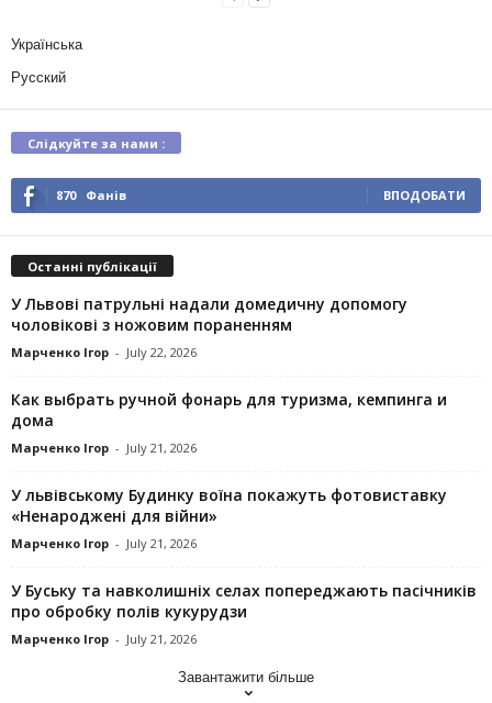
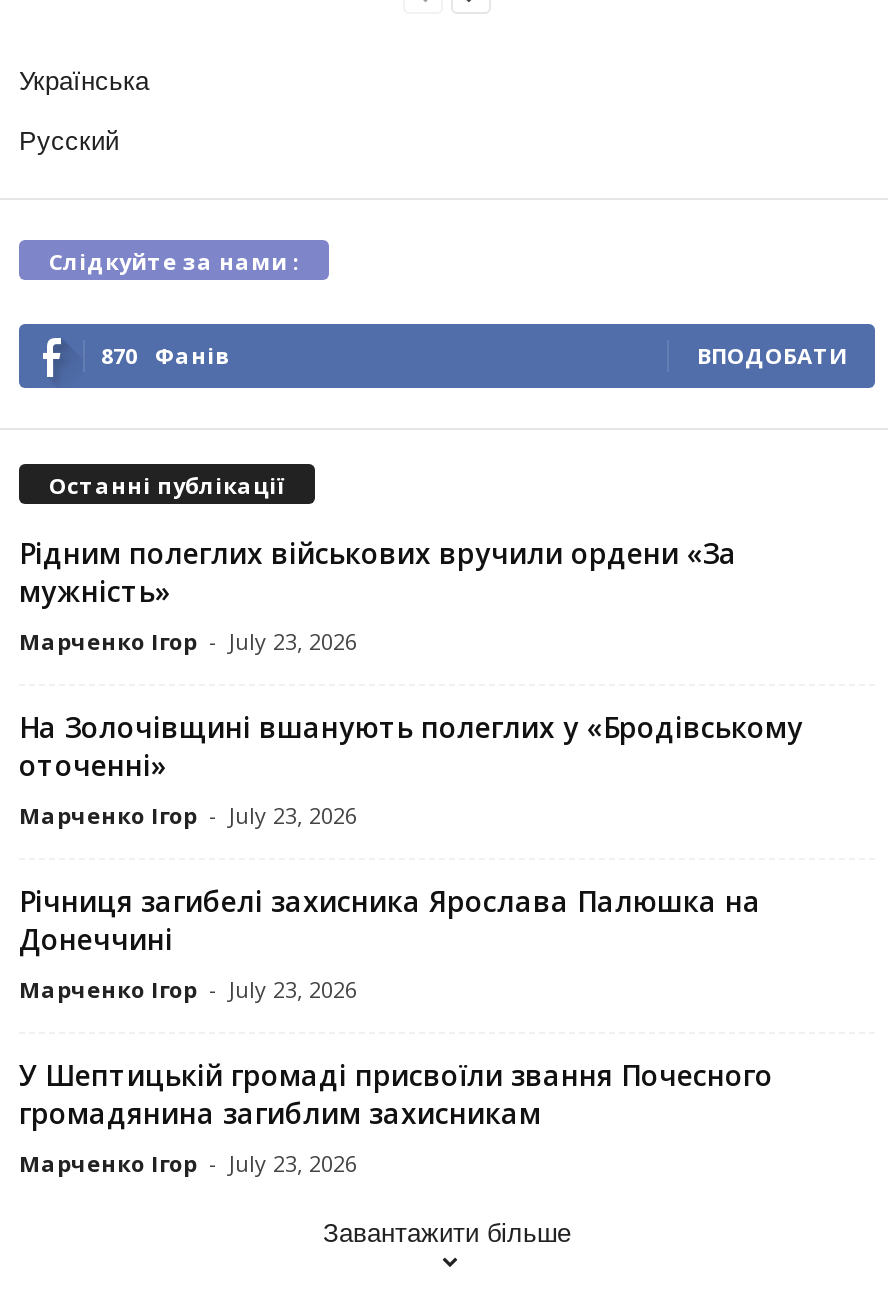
[11,293,407,360] У Львові патрульні надали домедичну допомогу | чоловікові з ножовим пораненням | Марченко Ігор - July 22, 2026 -> [19,533,737,655] Рідним полеглих військових вручили ордени «За | мужність» | Марченко Ігор - July 23, 2026
[11,389,447,456] Как выбрать ручной фонарь для туризма, кемпинга и | дома | Марченко Ігор - July 21, 2026 -> [19,707,803,829] На Золочівщині вшанують полеглих у «Бродівському | оточенні» | Марченко Ігор - July 23, 2026
[11,484,447,551] У львівському Будинку воїна покажуть фотовиставку | «Ненароджені для війни» | Марченко Ігор - July 21, 2026 -> [19,881,761,1003] Річниця загибелі захисника Ярослава Палюшка на | Донеччині | Марченко Ігор - July 23, 2026
[11,580,477,647] У Буську та навколишніх селах попереджають пасічників | про обробку полів кукурудзи | Марченко Ігор - July 21, 2026 -> [19,1055,773,1177] У Шептицькій громаді присвоїли звання Почесного | громадянина загиблим захисникам | Марченко Ігор - July 23, 2026

